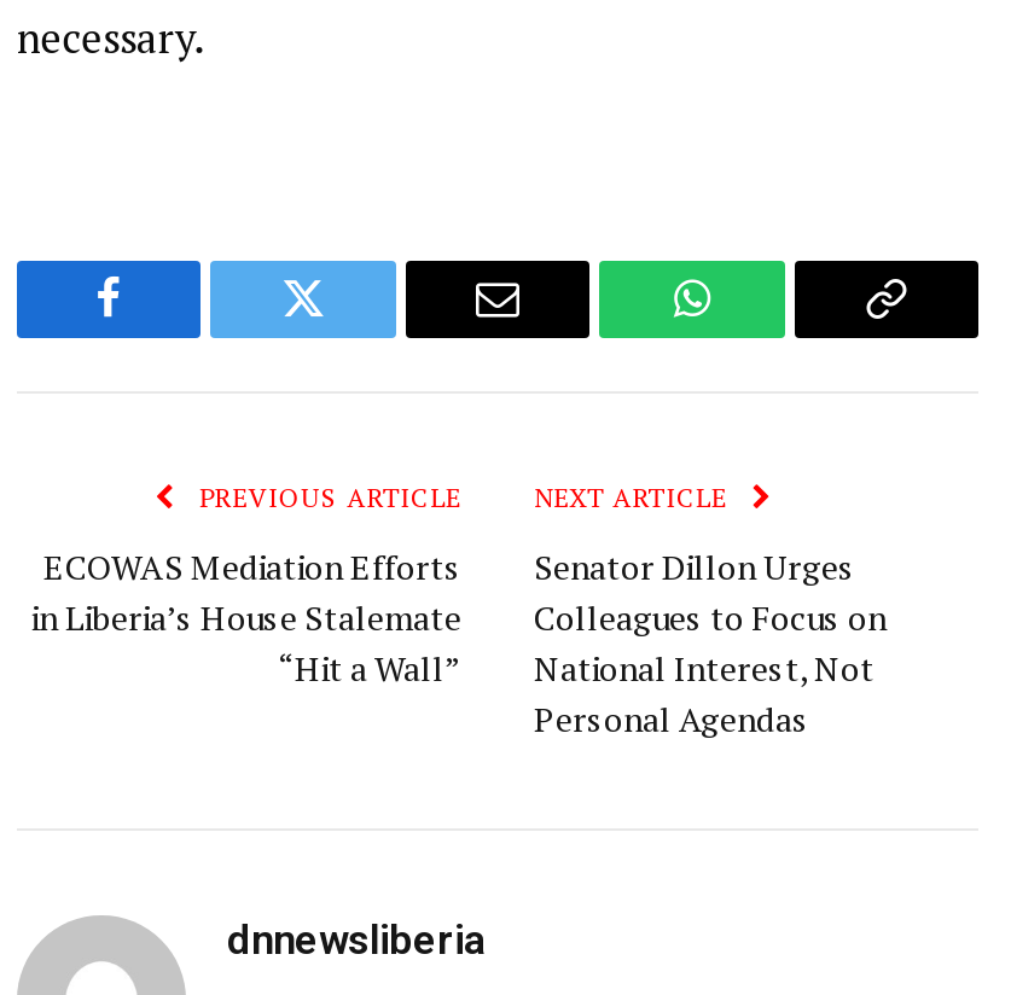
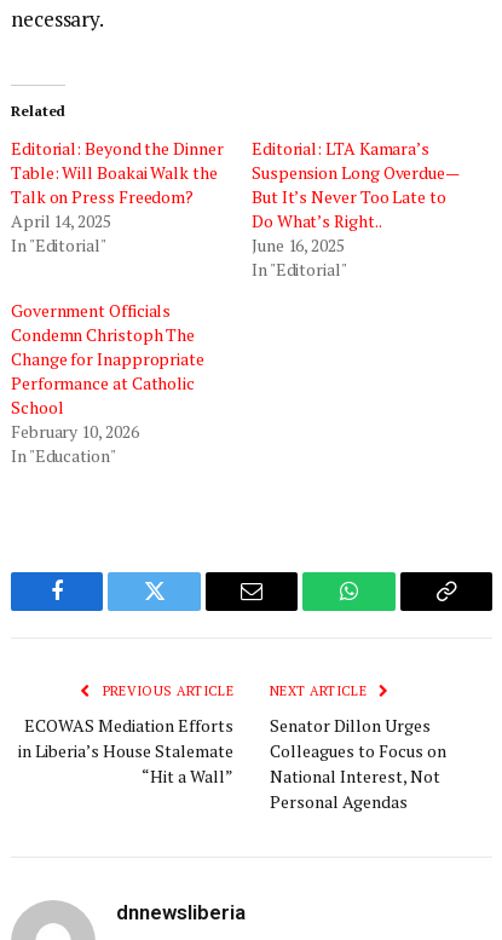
none -> [11,102,223,257] Related | Editorial: Beyond the Dinner | Table: Will Boakai Walk the | Talk on Press Freedom? | April 14, 2025 | In "Editorial"
none -> [11,137,460,467] Editorial: LTA Kamara’s | Suspension Long Overdue— | But It’s Never Too Late to | Do What’s Right.. | June 16, 2025 | In "Editorial" | Government Officials | Condemn Christoph The | Change for Inappropriate | Performance at Catholic | School | February 10, 2026 | In "Education"

